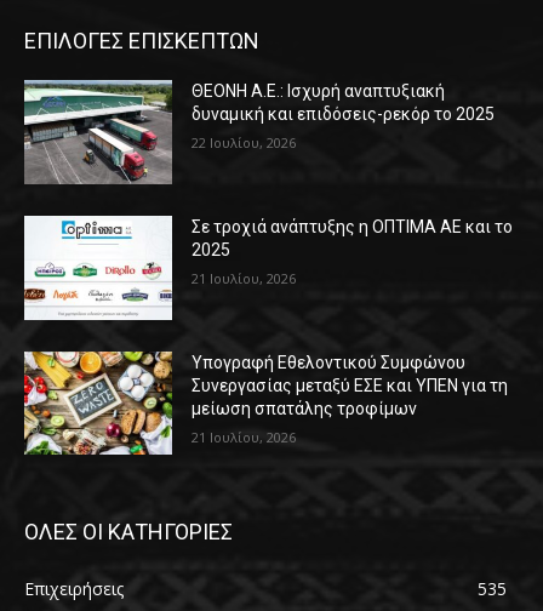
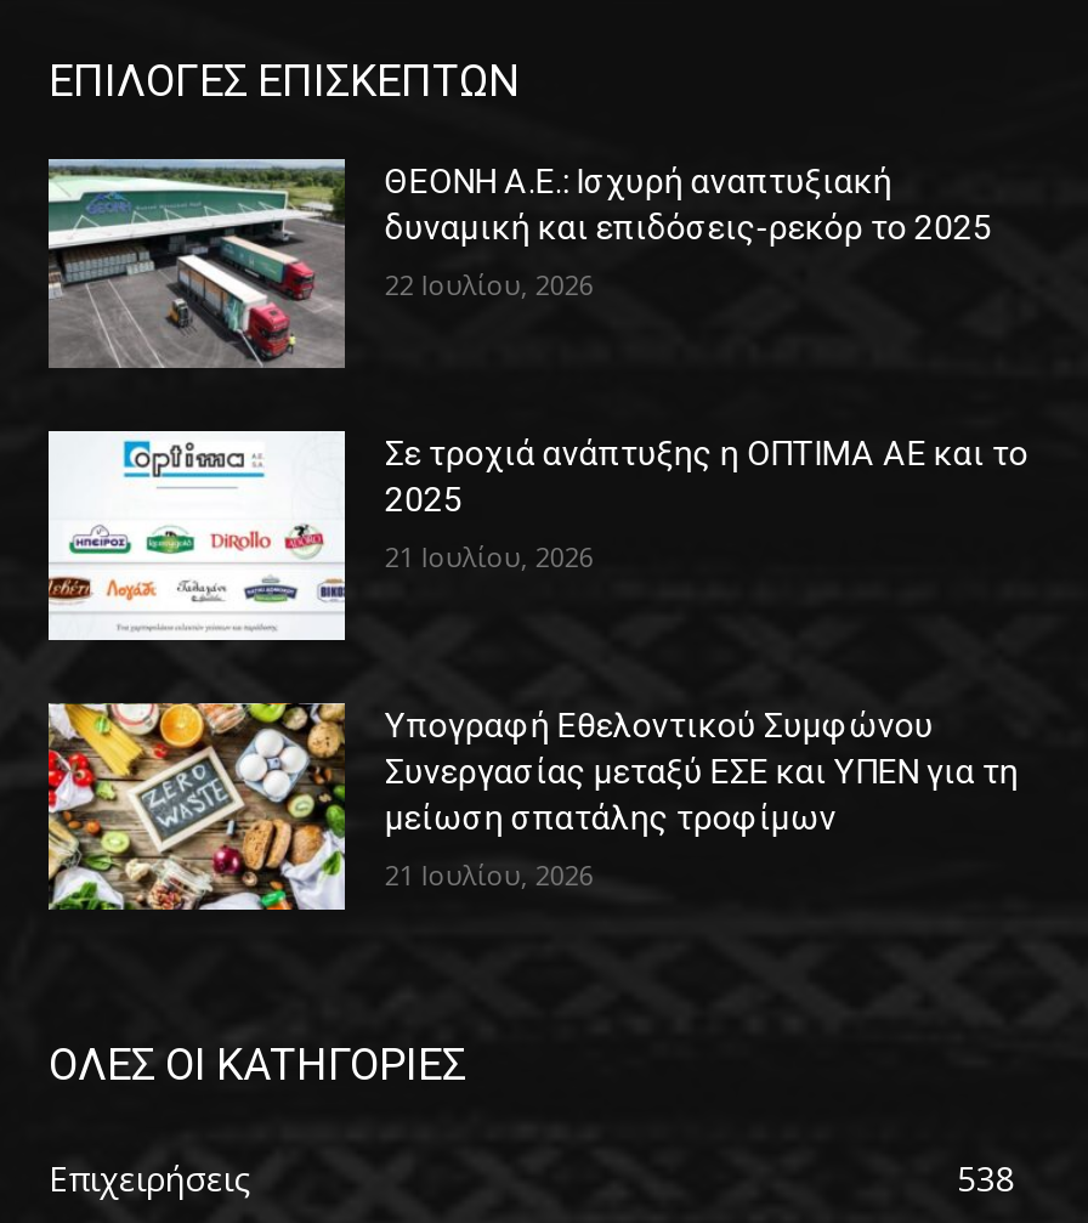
[478,578,507,601] 535 -> [957,1156,1015,1202] 538

